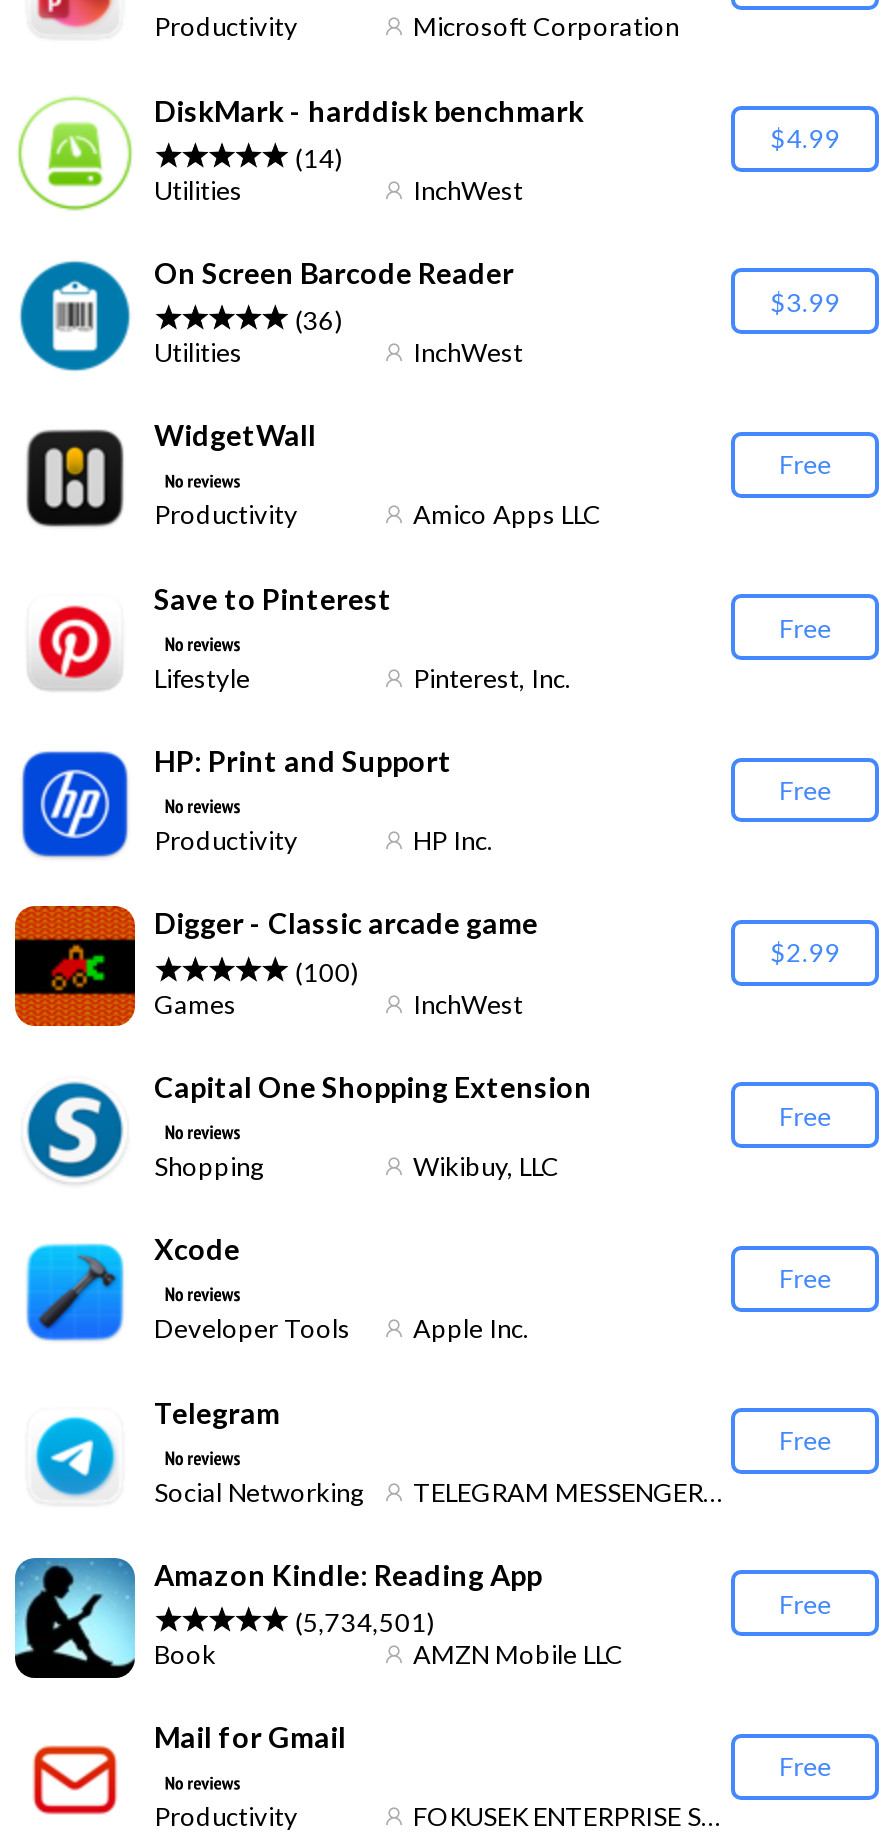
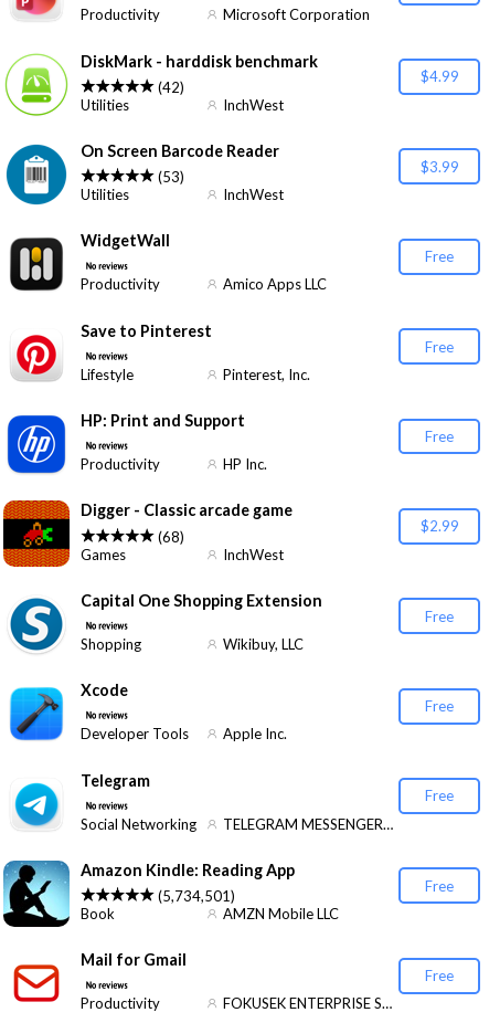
[288,141,342,173] (14) -> [154,78,184,96] (42)
[288,304,342,336] (36) -> [154,168,184,186] (53)
[288,955,358,987] (100) -> [154,528,184,545] (68)

